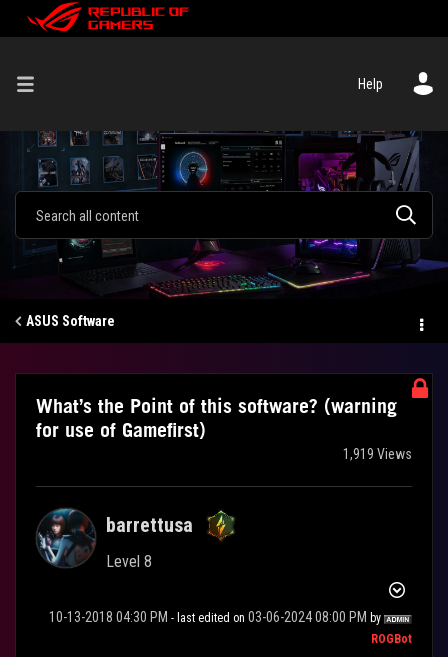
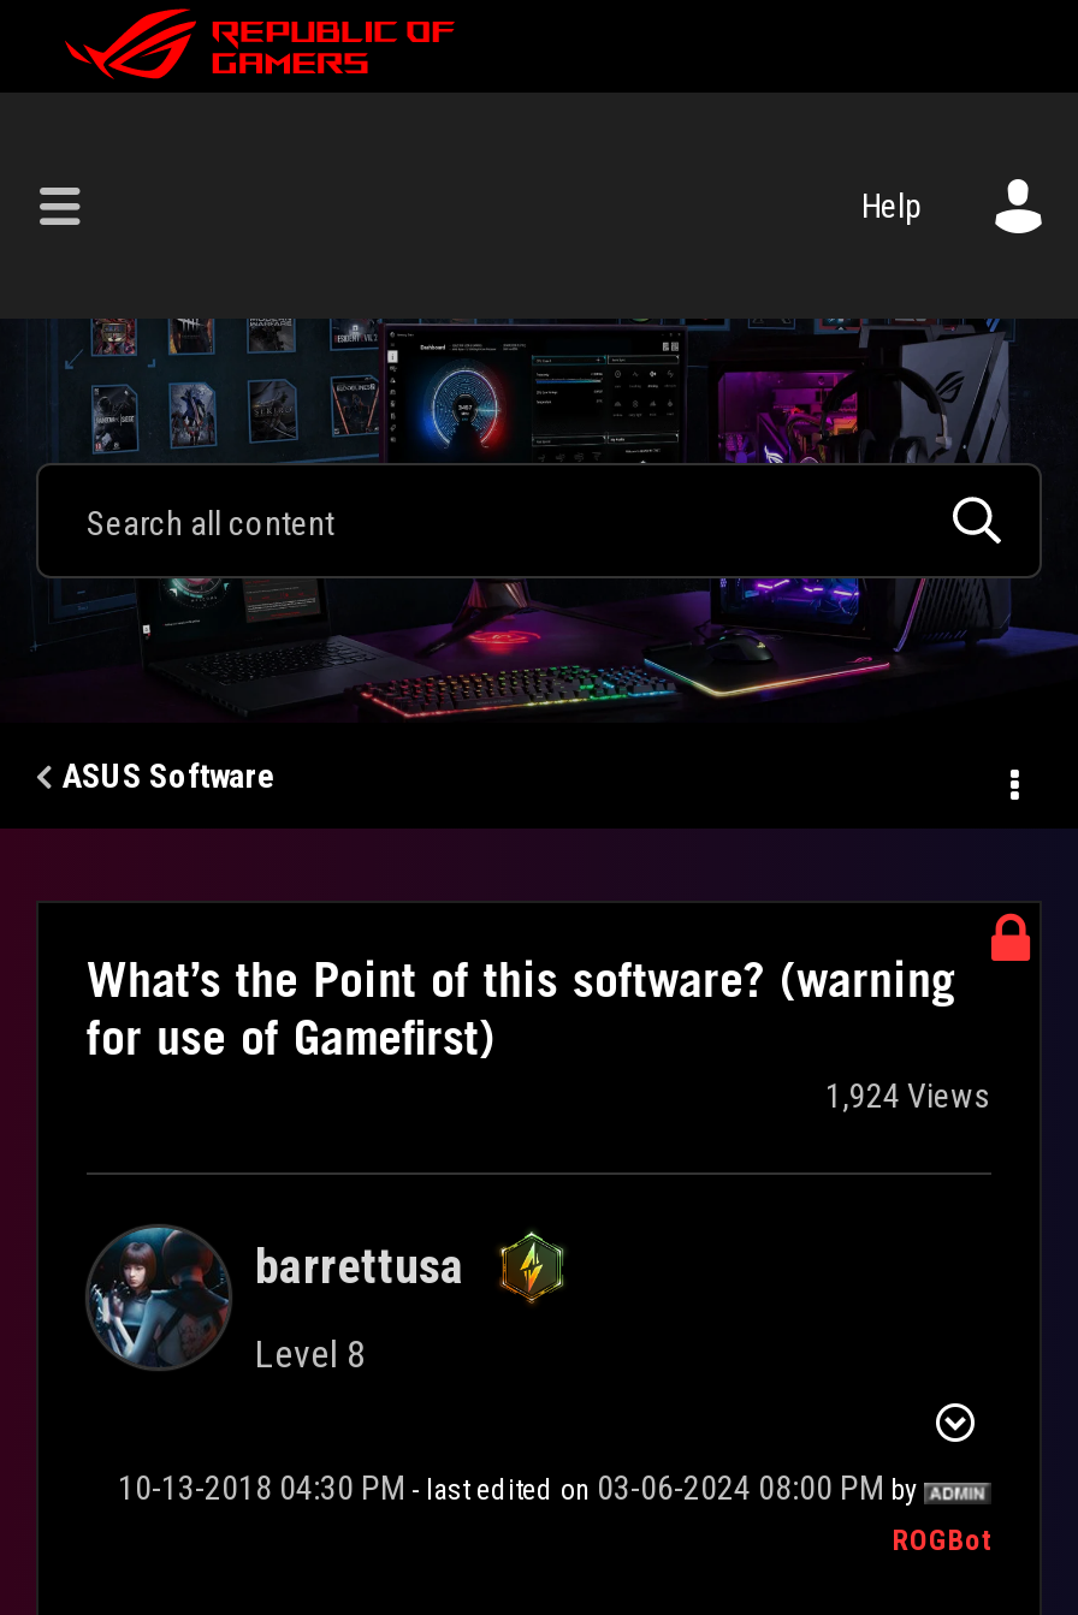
[343,446,412,462] 1,919 Views -> [825,1076,991,1115] 1,924 Views

